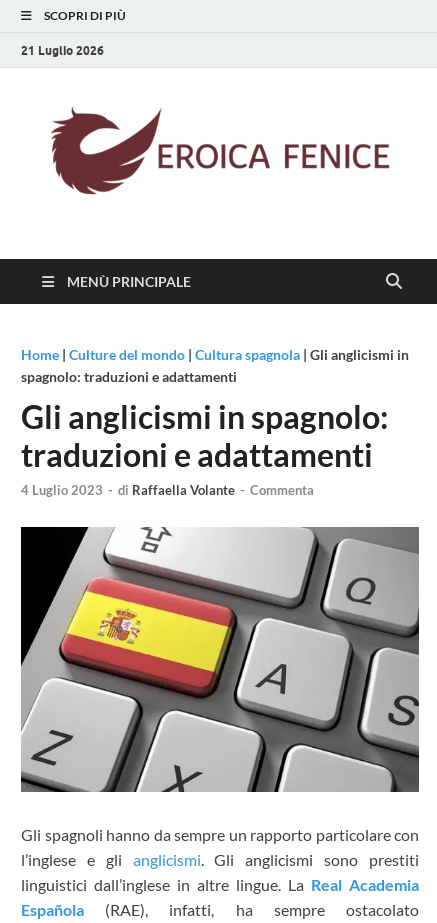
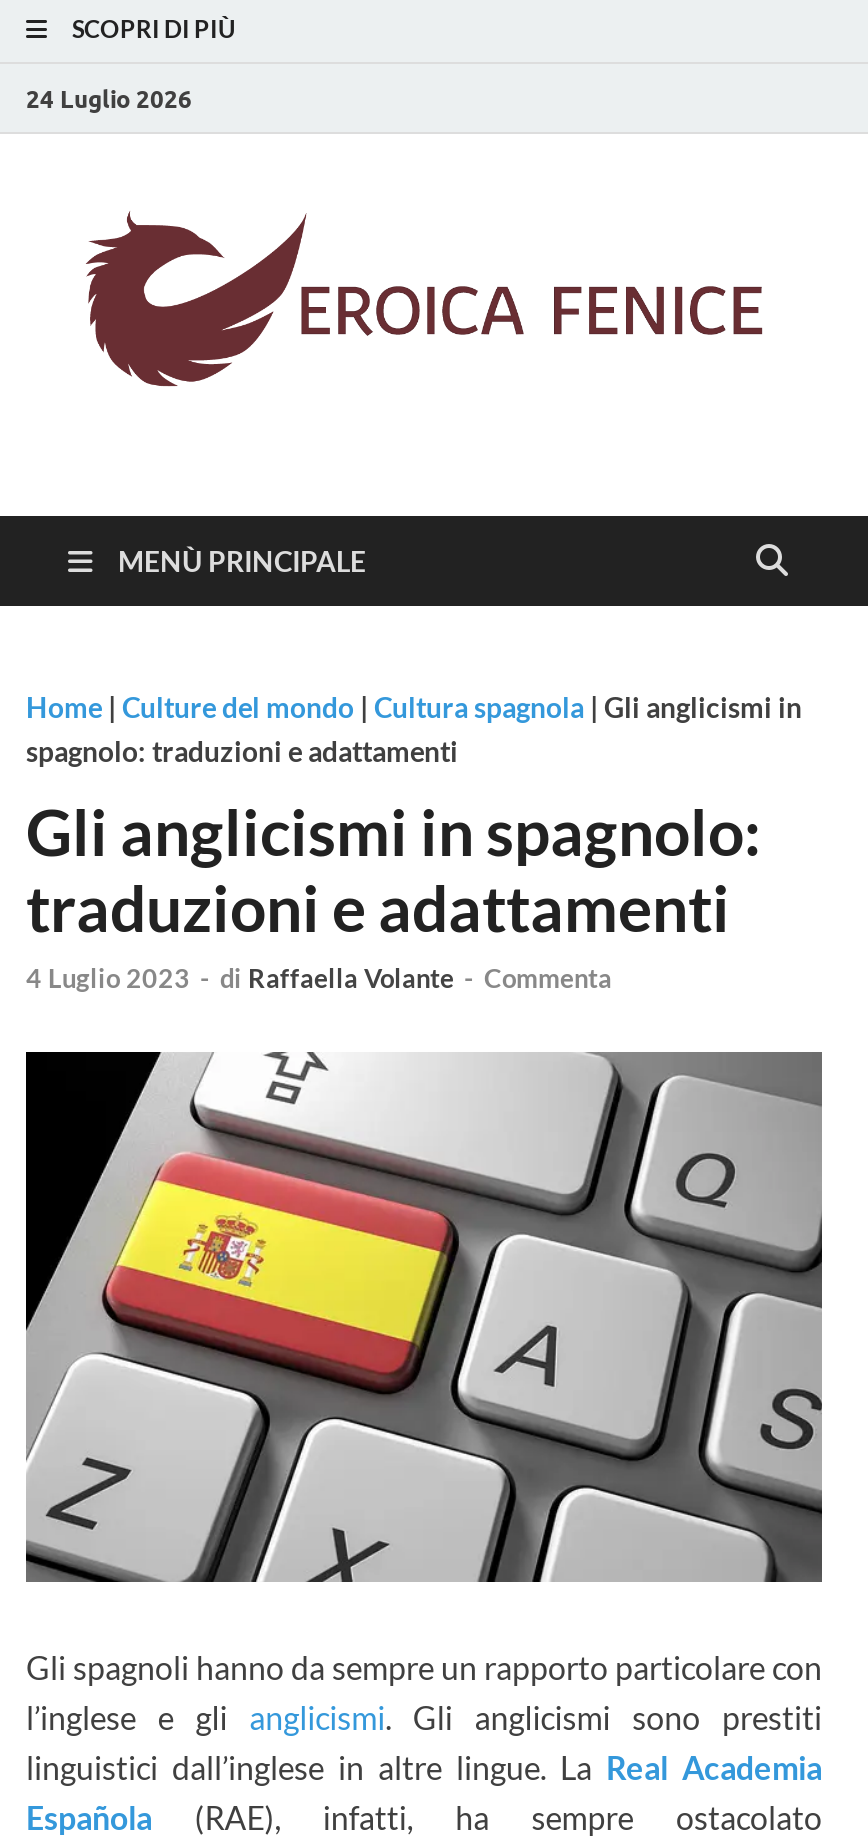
[21,42,104,57] 21 Luglio 2026 -> [26,83,192,113] 24 Luglio 2026

